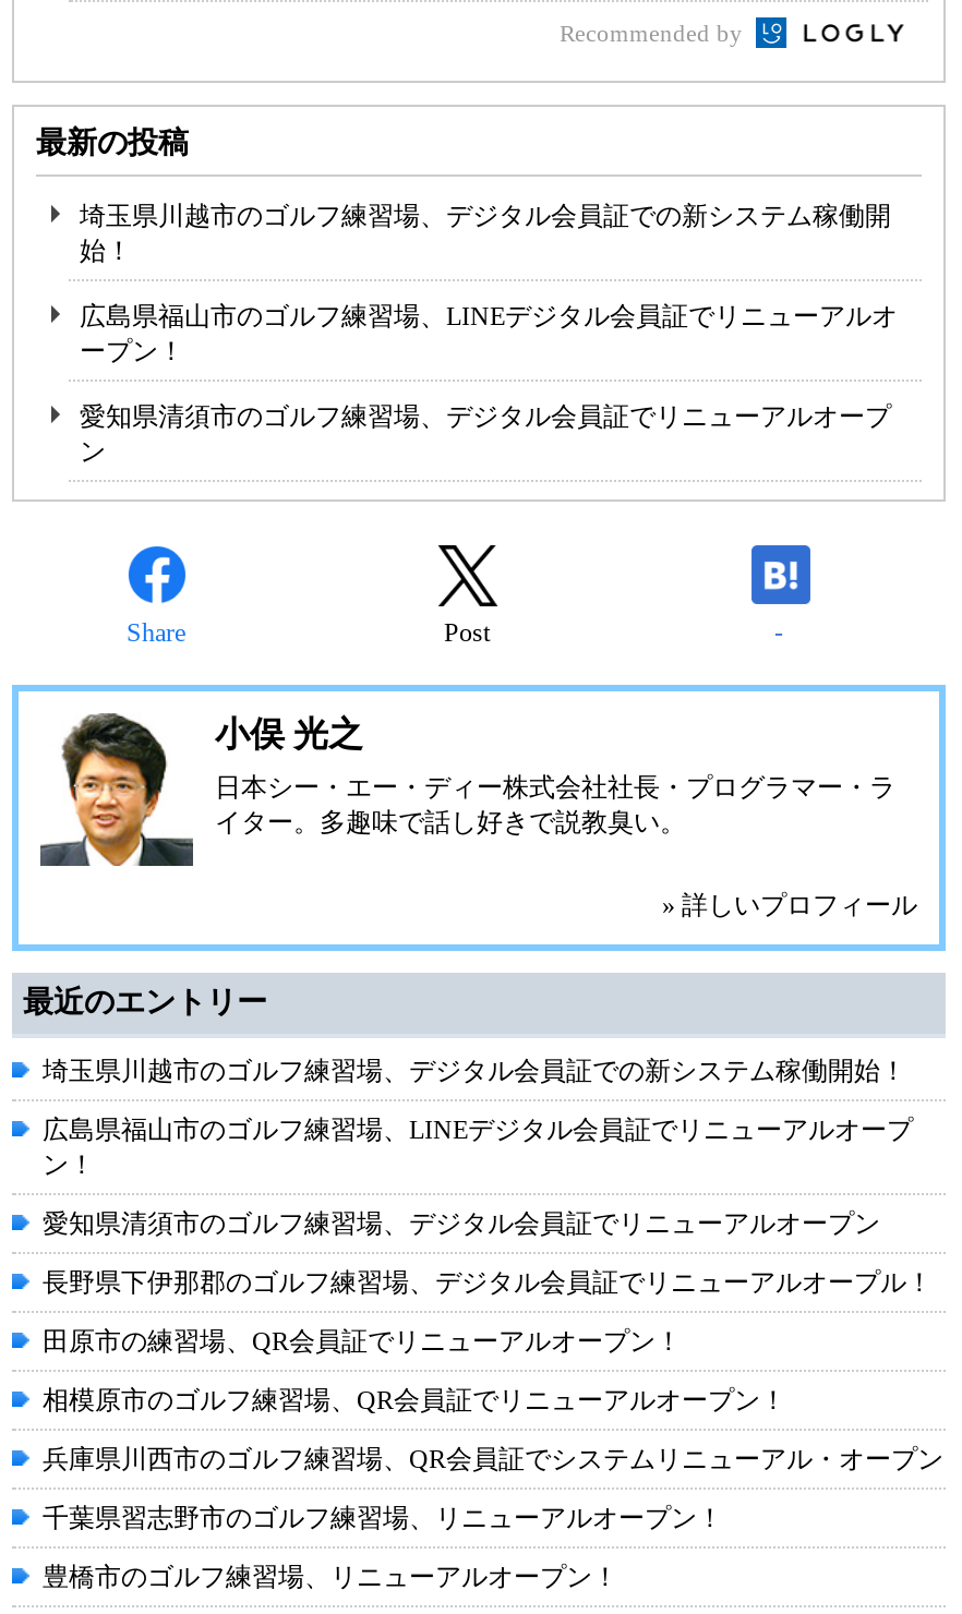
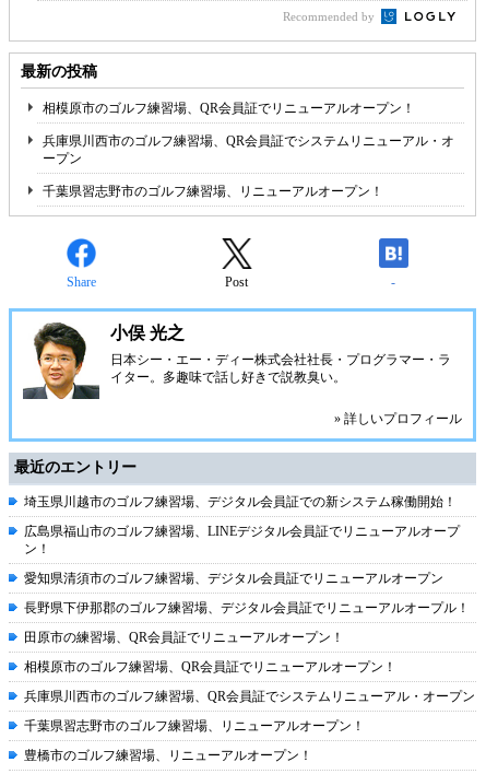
[80,202,891,267] 埼玉県川越市のゴルフ練習場、デジタル会員証での新システム稼働開 | 始！ -> [43,101,415,116] 相模原市のゴルフ練習場、QR会員証でリニューアルオープン！
[80,302,898,368] 広島県福山市のゴルフ練習場、LINEデジタル会員証でリニューアルオ | ープン！ -> [43,134,454,167] 兵庫県川西市のゴルフ練習場、QR会員証でシステムリニューアル・オ | ープン
[80,402,891,468] 愛知県清須市のゴルフ練習場、デジタル会員証でリニューアルオープ | ン -> [43,184,383,200] 千葉県習志野市のゴルフ練習場、リニューアルオープン！

